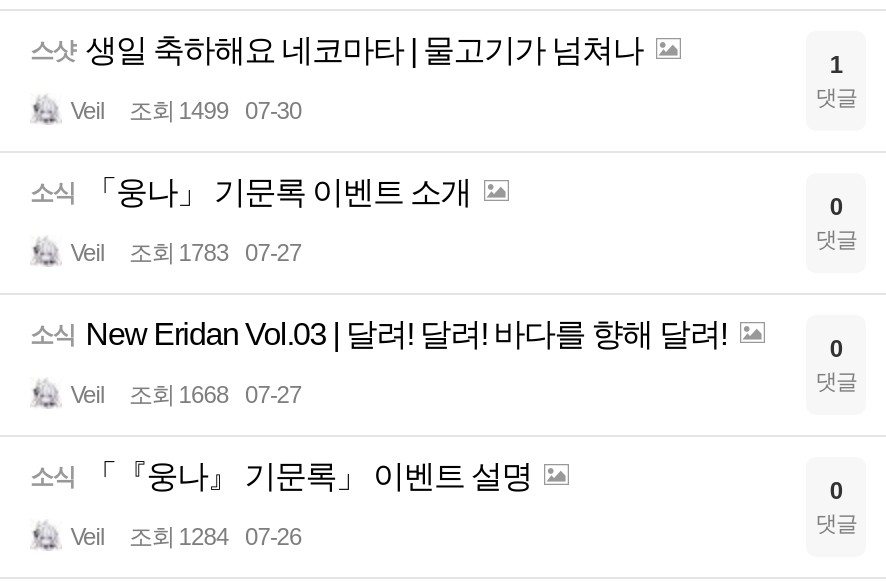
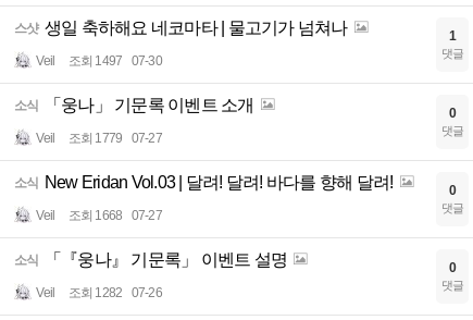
[70,97,302,125] Veil 조회 1499 07-30 -> [36,54,162,69] Veil 조회 1497 07-30
[70,239,302,267] Veil 조회 1783 07-27 -> [36,131,162,146] Veil 조회 1779 07-27
[70,523,302,551] Veil 조회 1284 07-26 -> [36,285,162,301] Veil 조회 1282 07-26

